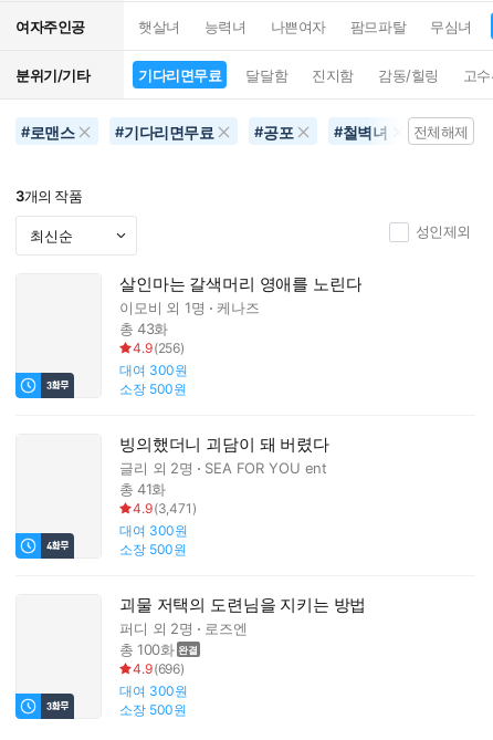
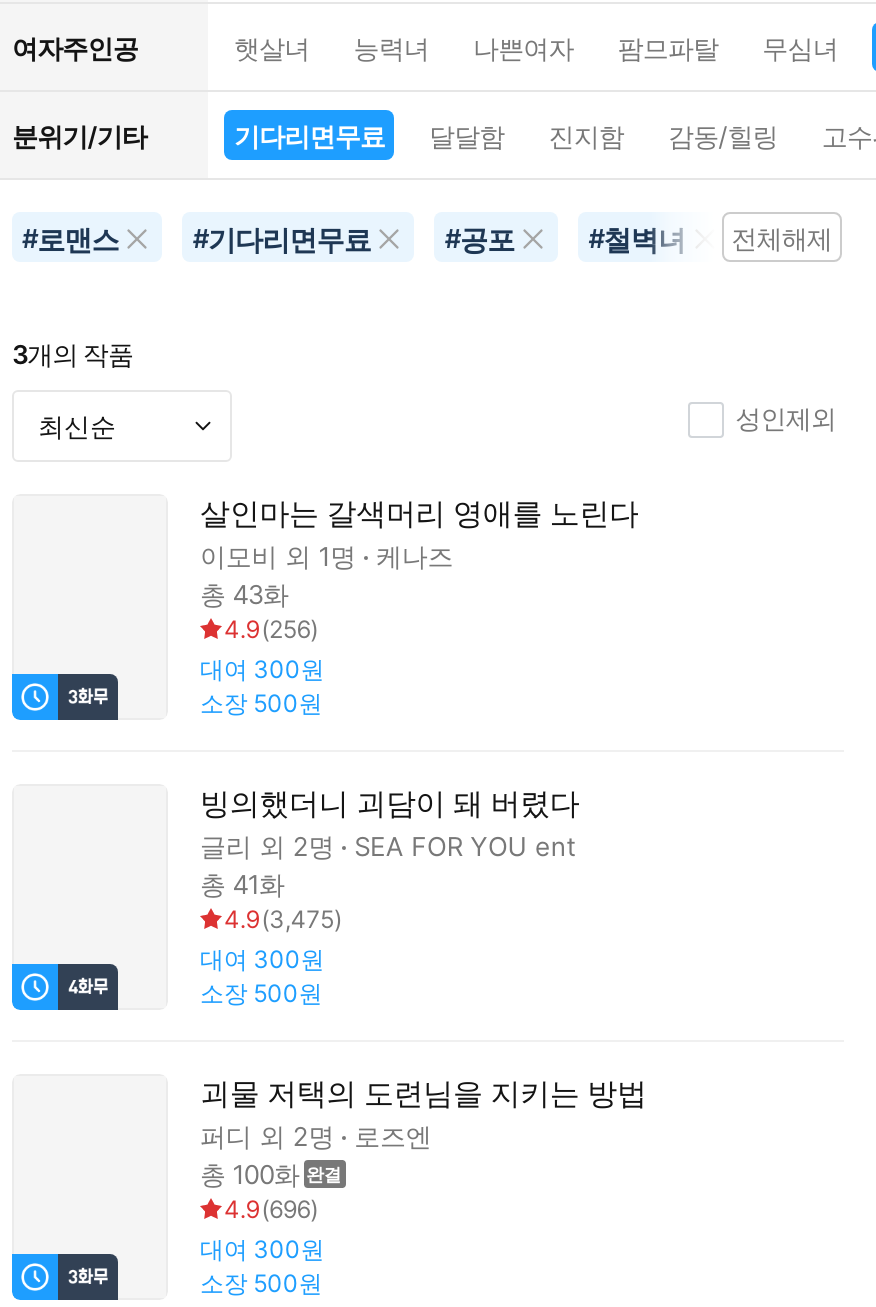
[133,500,197,517] 4.9(3,471) -> [224,904,342,934] 4.9(3,475)

